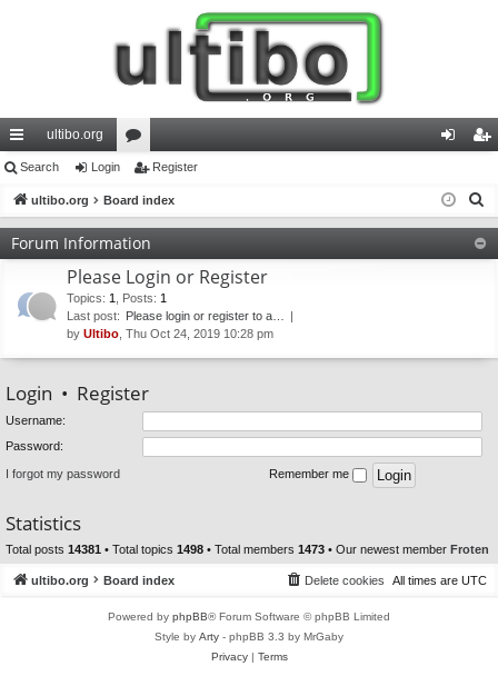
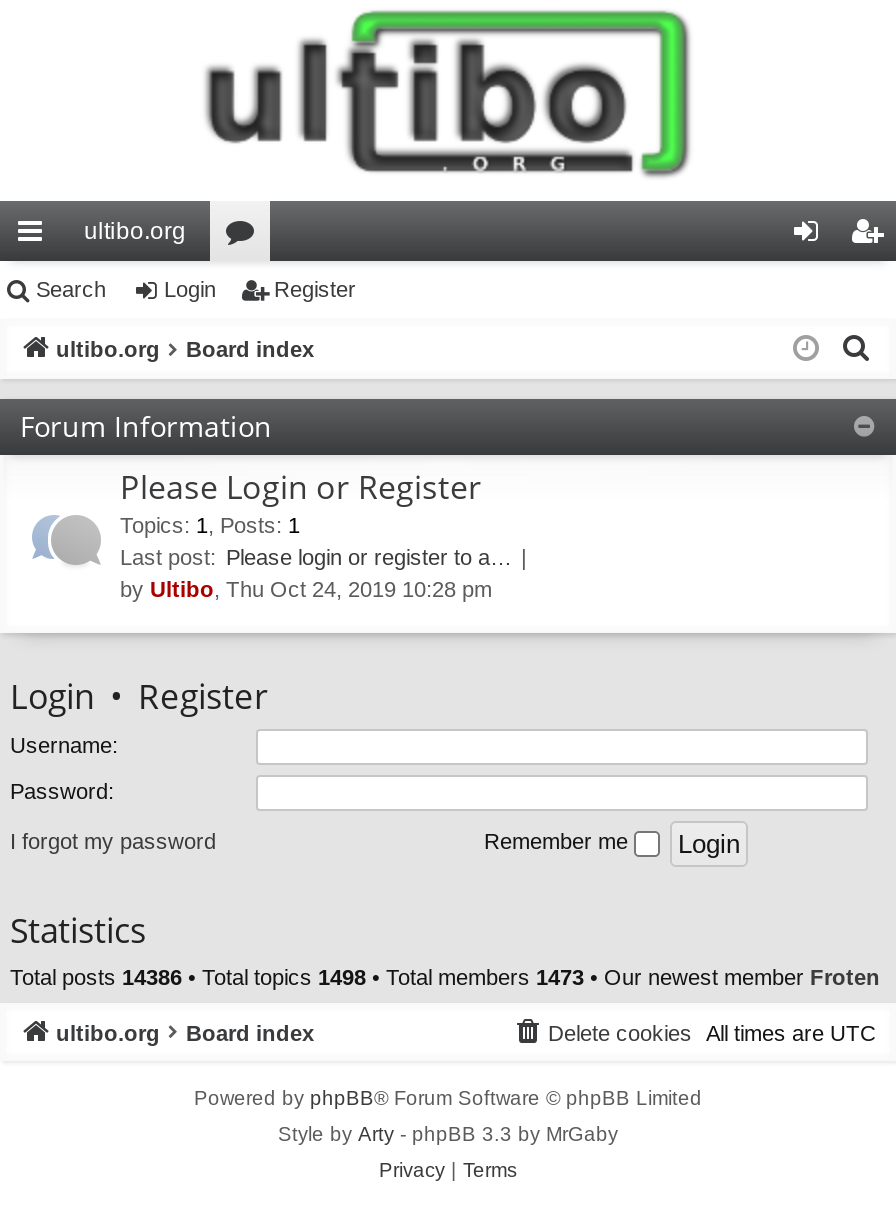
[6,543,489,556] Total posts 14381 • Total topics 1498 • Total members 1473 • Our newest member Froten -> [10,966,880,990] Total posts 14386 • Total topics 1498 • Total members 1473 • Our newest member Froten

